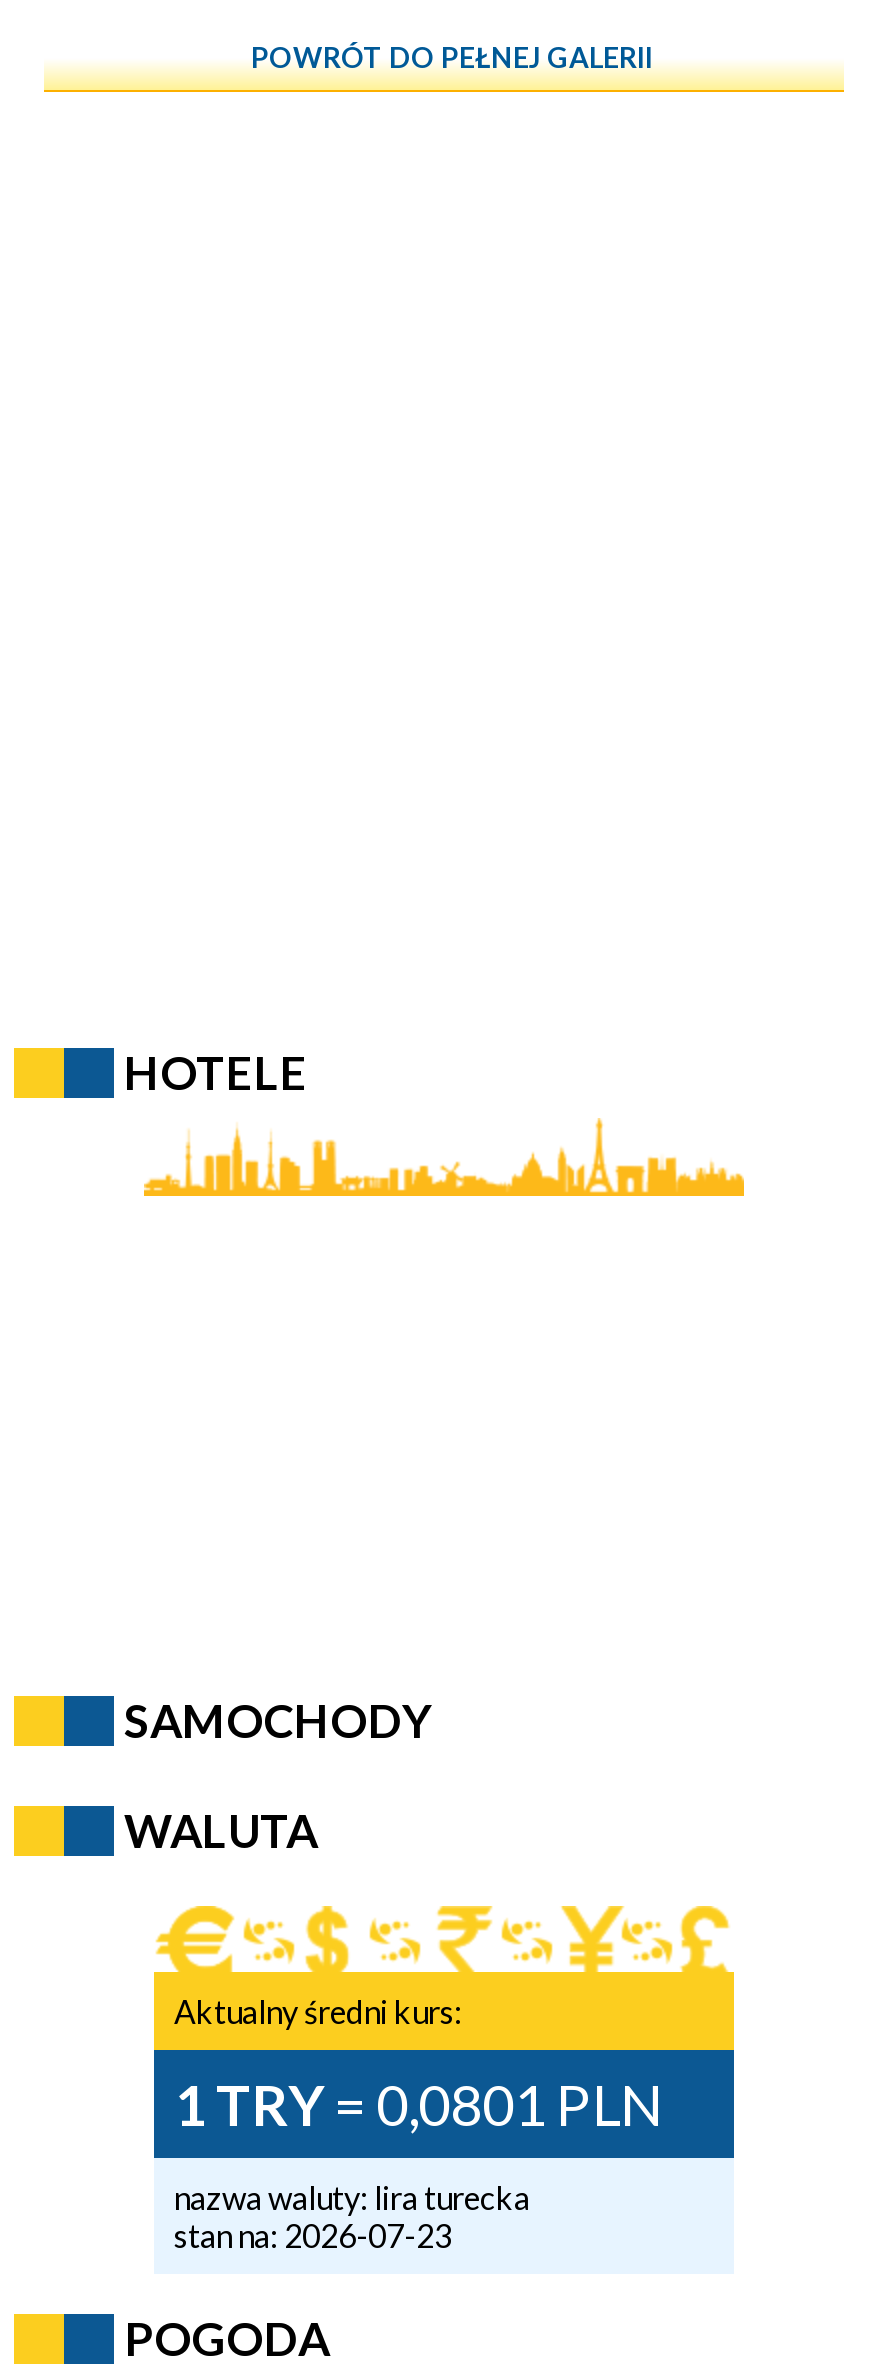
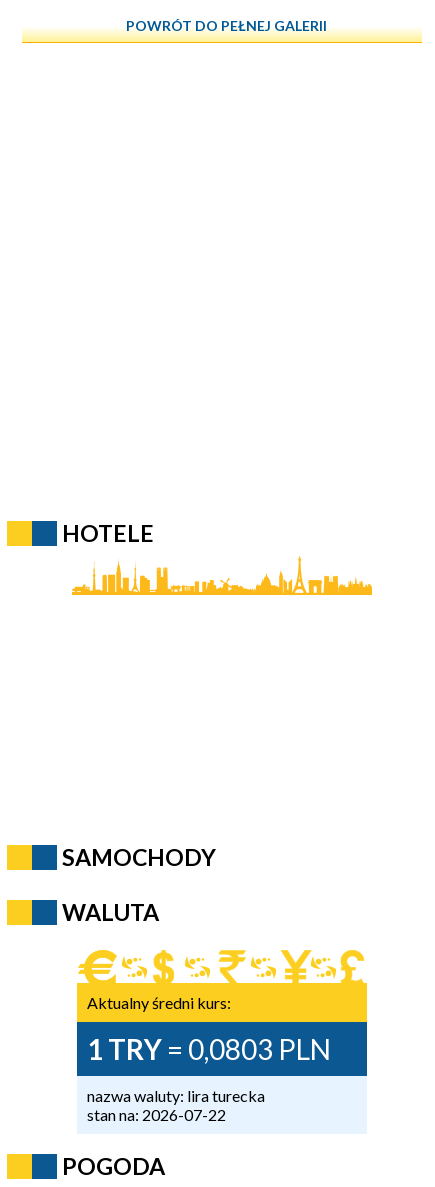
[174,2070,662,2138] 1 TRY = 0,0801 PLN -> [87,1032,331,1066] 1 TRY = 0,0803 PLN
[174,2216,452,2254] stan na: 2026-07-23 -> [87,1105,226,1124] stan na: 2026-07-22

